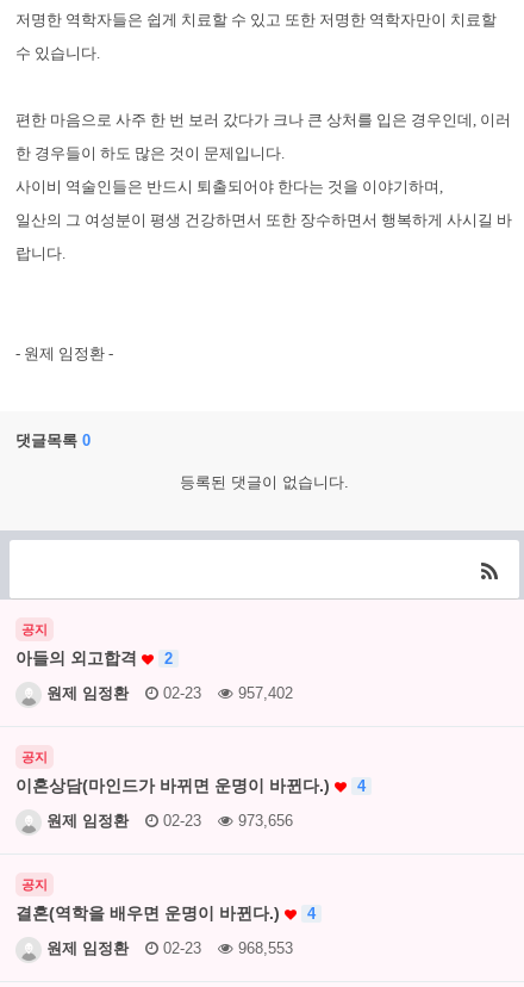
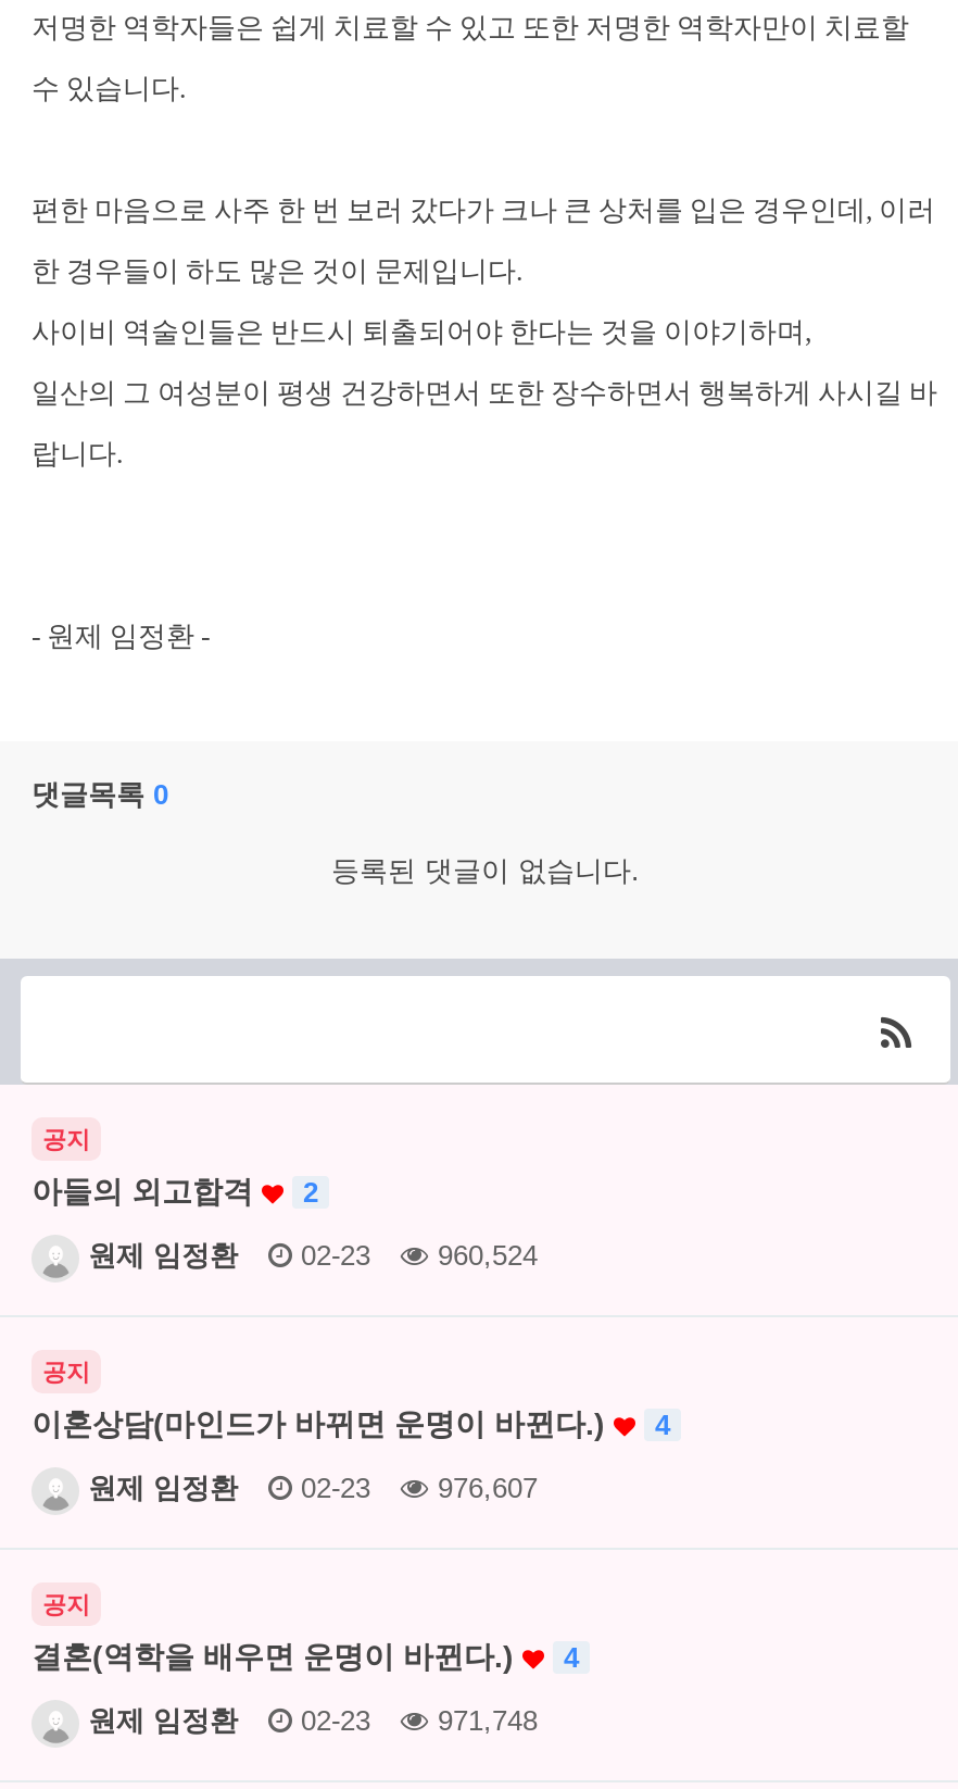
[42,684,293,702] 원제 임정환 02-23 957,402 -> [79,1239,538,1272] 원제 임정환 02-23 960,524
[42,812,293,830] 원제 임정환 02-23 973,656 -> [79,1472,538,1504] 원제 임정환 02-23 976,607
[42,939,293,957] 원제 임정환 02-23 968,553 -> [79,1704,538,1737] 원제 임정환 02-23 971,748

